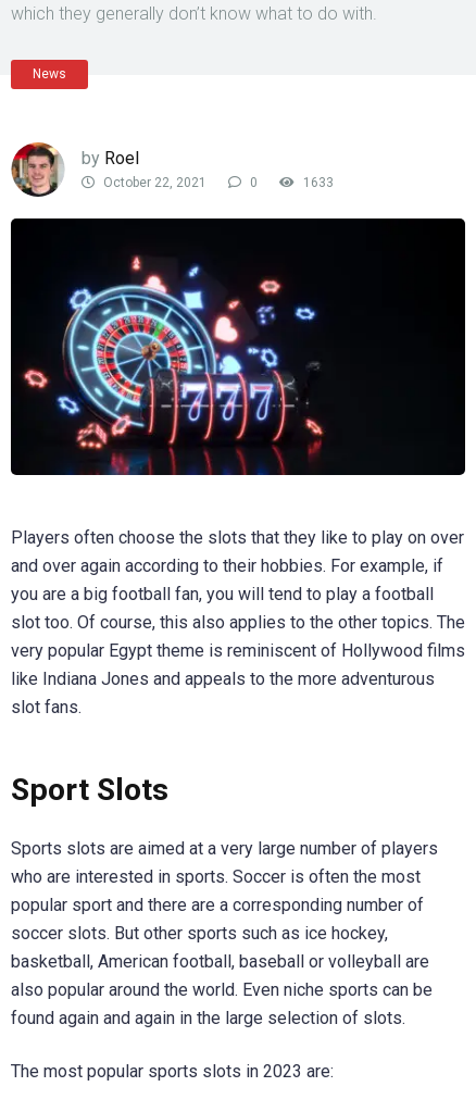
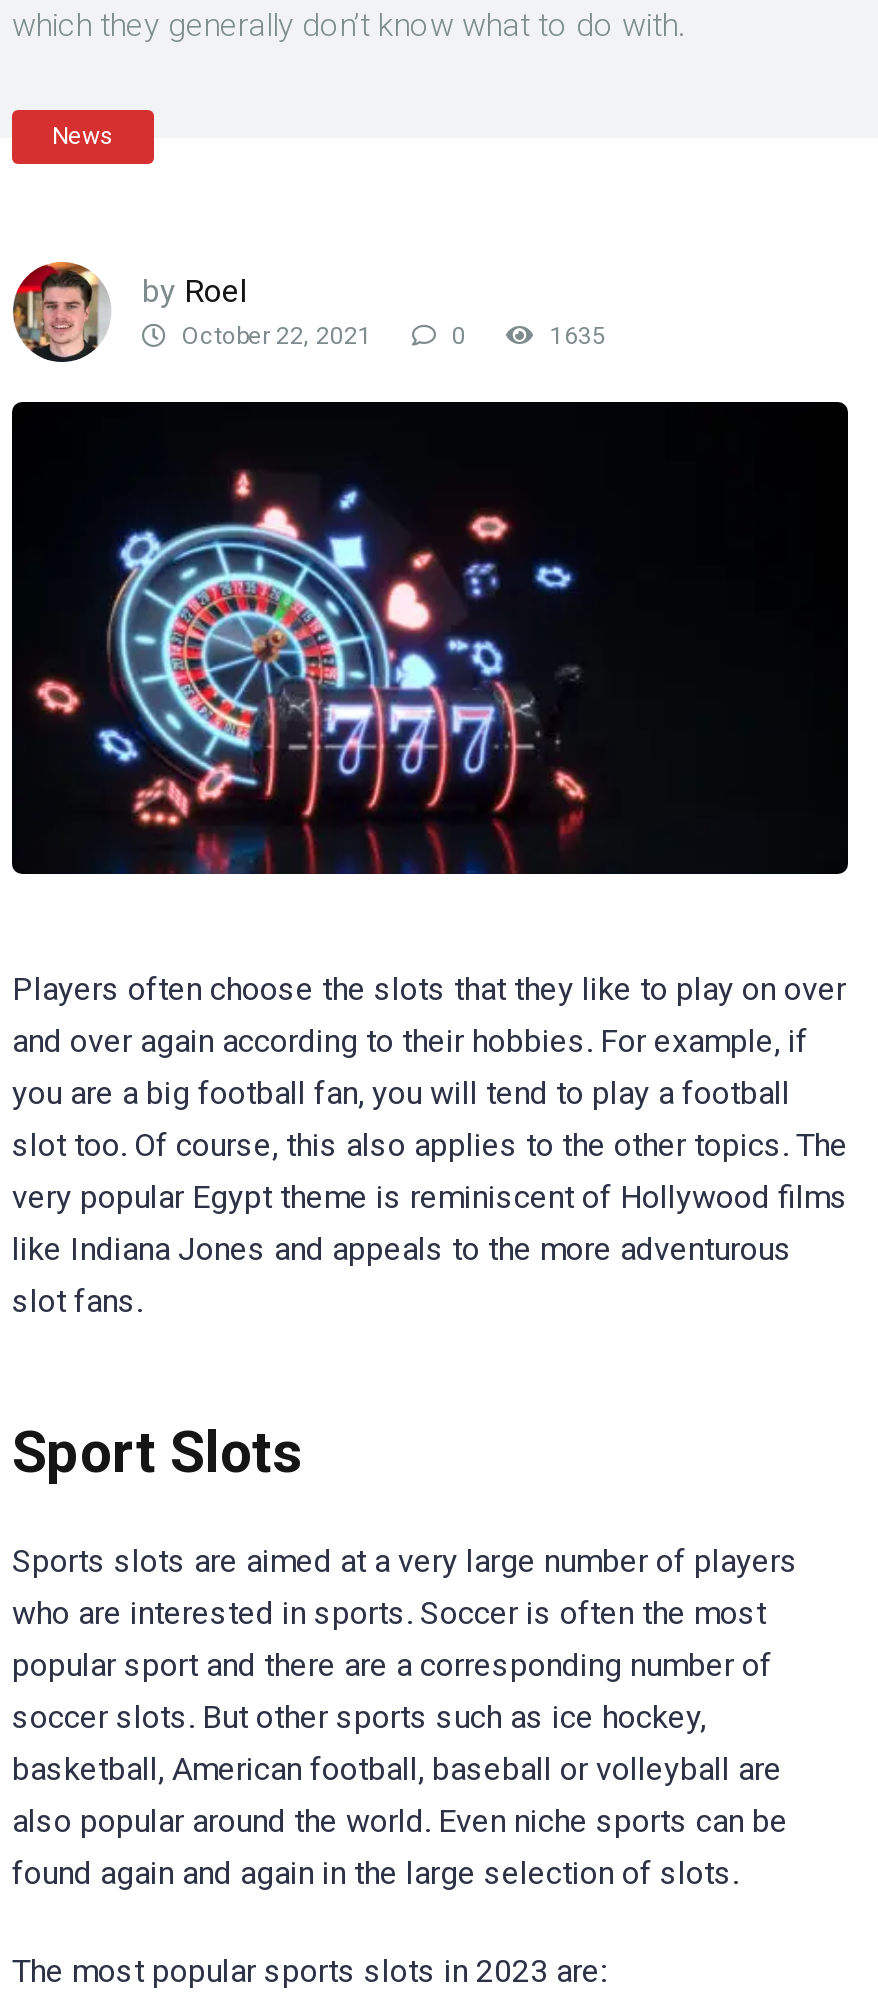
[300,175,334,190] 1633 -> [544,322,606,350] 1635

